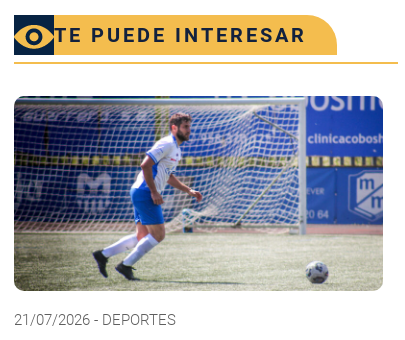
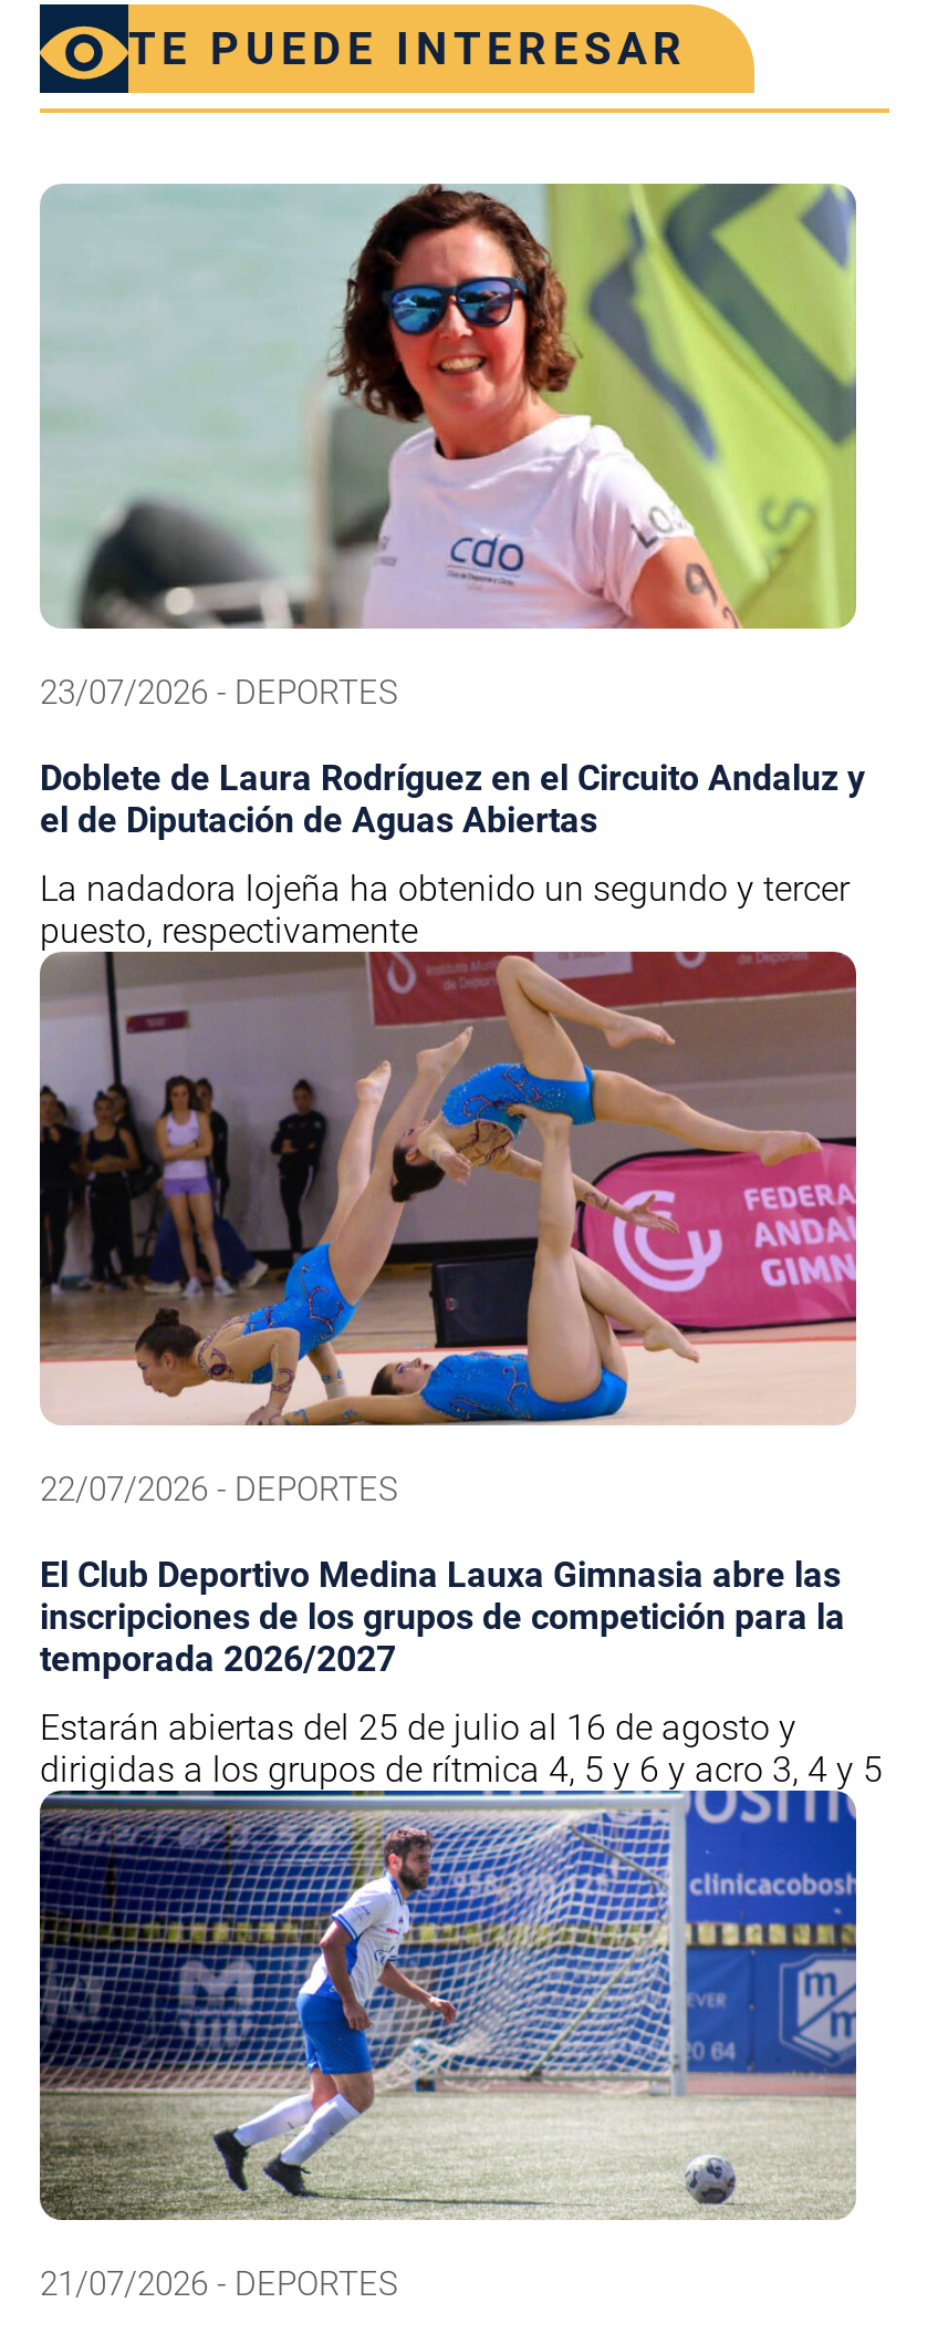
none -> [38,950,883,1790] [image] | 22/07/2026 - DEPORTES | El Club Deportivo Medina Lauxa Gimnasia abre las | inscripciones de los grupos de competición para la | temporada 2026/2027 | Estarán abiertas del 25 de julio al 16 de agosto y | dirigidas a los grupos de rítmica 4, 5 y 6 y acro 3, 4 y 5
none -> [40,181,865,952] [image] | 23/07/2026 - DEPORTES | Doblete de Laura Rodríguez en el Circuito Andaluz y | el de Diputación de Aguas Abiertas | La nadadora lojeña ha obtenido un segundo y tercer | puesto, respectivamente

